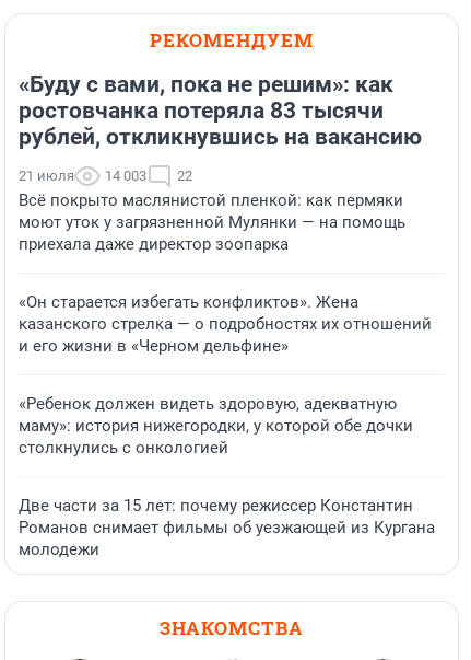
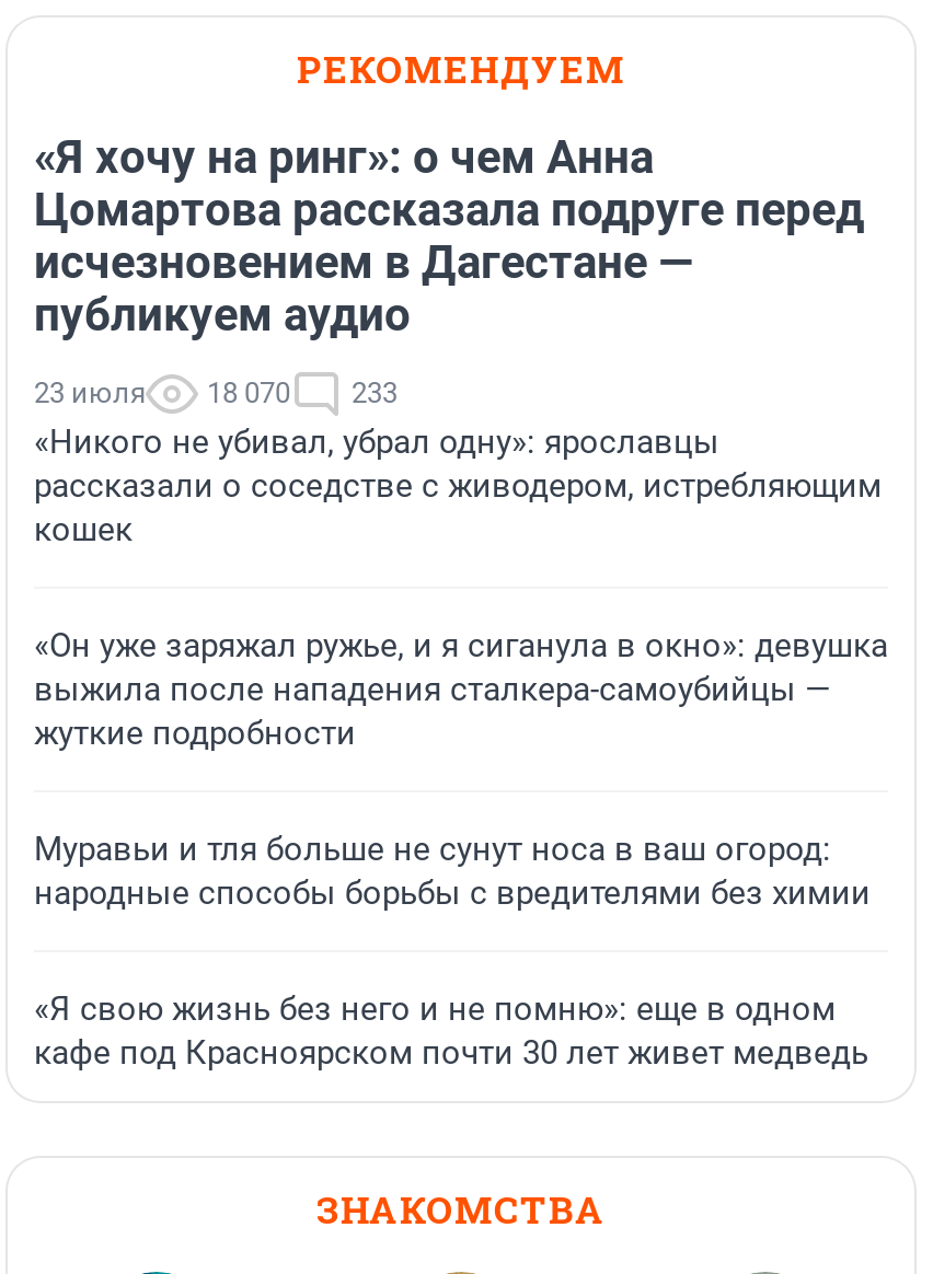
[19,71,422,150] «Буду с вами, пока не решим»: как | ростовчанка потеряла 83 тысячи | рублей, откликнувшись на вакансию -> [34,131,864,341] «Я хочу на ринг»: о чем Анна | Цомартова рассказала подруге перед | исчезновением в Дагестане — | публикуем аудио
[19,167,405,254] 21 июля | 14 003 | 22 | Всё покрыто маслянистой пленкой: как пермяки | моют уток у загрязненной Мулянки — на помощь | приехала даже директор зоопарка -> [34,376,882,549] 23 июля | 18 070 | 233 | «Никого не убивал, убрал одну»: ярославцы | рассказали о соседстве с живодером, истребляющим | кошек
[19,292,432,356] «Он старается избегать конфликтов». Жена | казанского стрелка — о подробностях их отношений | и его жизни в «Черном дельфине» -> [34,626,888,753] «Он уже заряжал ружье, и я сиганула в окно»: девушка | выжила после нападения сталкера-самоубийцы — | жуткие подробности
[19,394,413,457] «Ребенок должен видеть здоровую, адекватную | маму»: история нижегородки, у которой обе дочки | столкнулись с онкологией -> [34,829,871,913] Муравьи и тля больше не сунут носа в ваш огород: | народные способы борьбы с вредителями без химии
[19,496,435,559] Две части за 15 лет: почему режиссер Константин | Романов снимает фильмы об уезжающей из Кургана | молодежи -> [34,989,868,1072] «Я свою жизнь без него и не помню»: еще в одном | кафе под Красноярском почти 30 лет живет медведь

